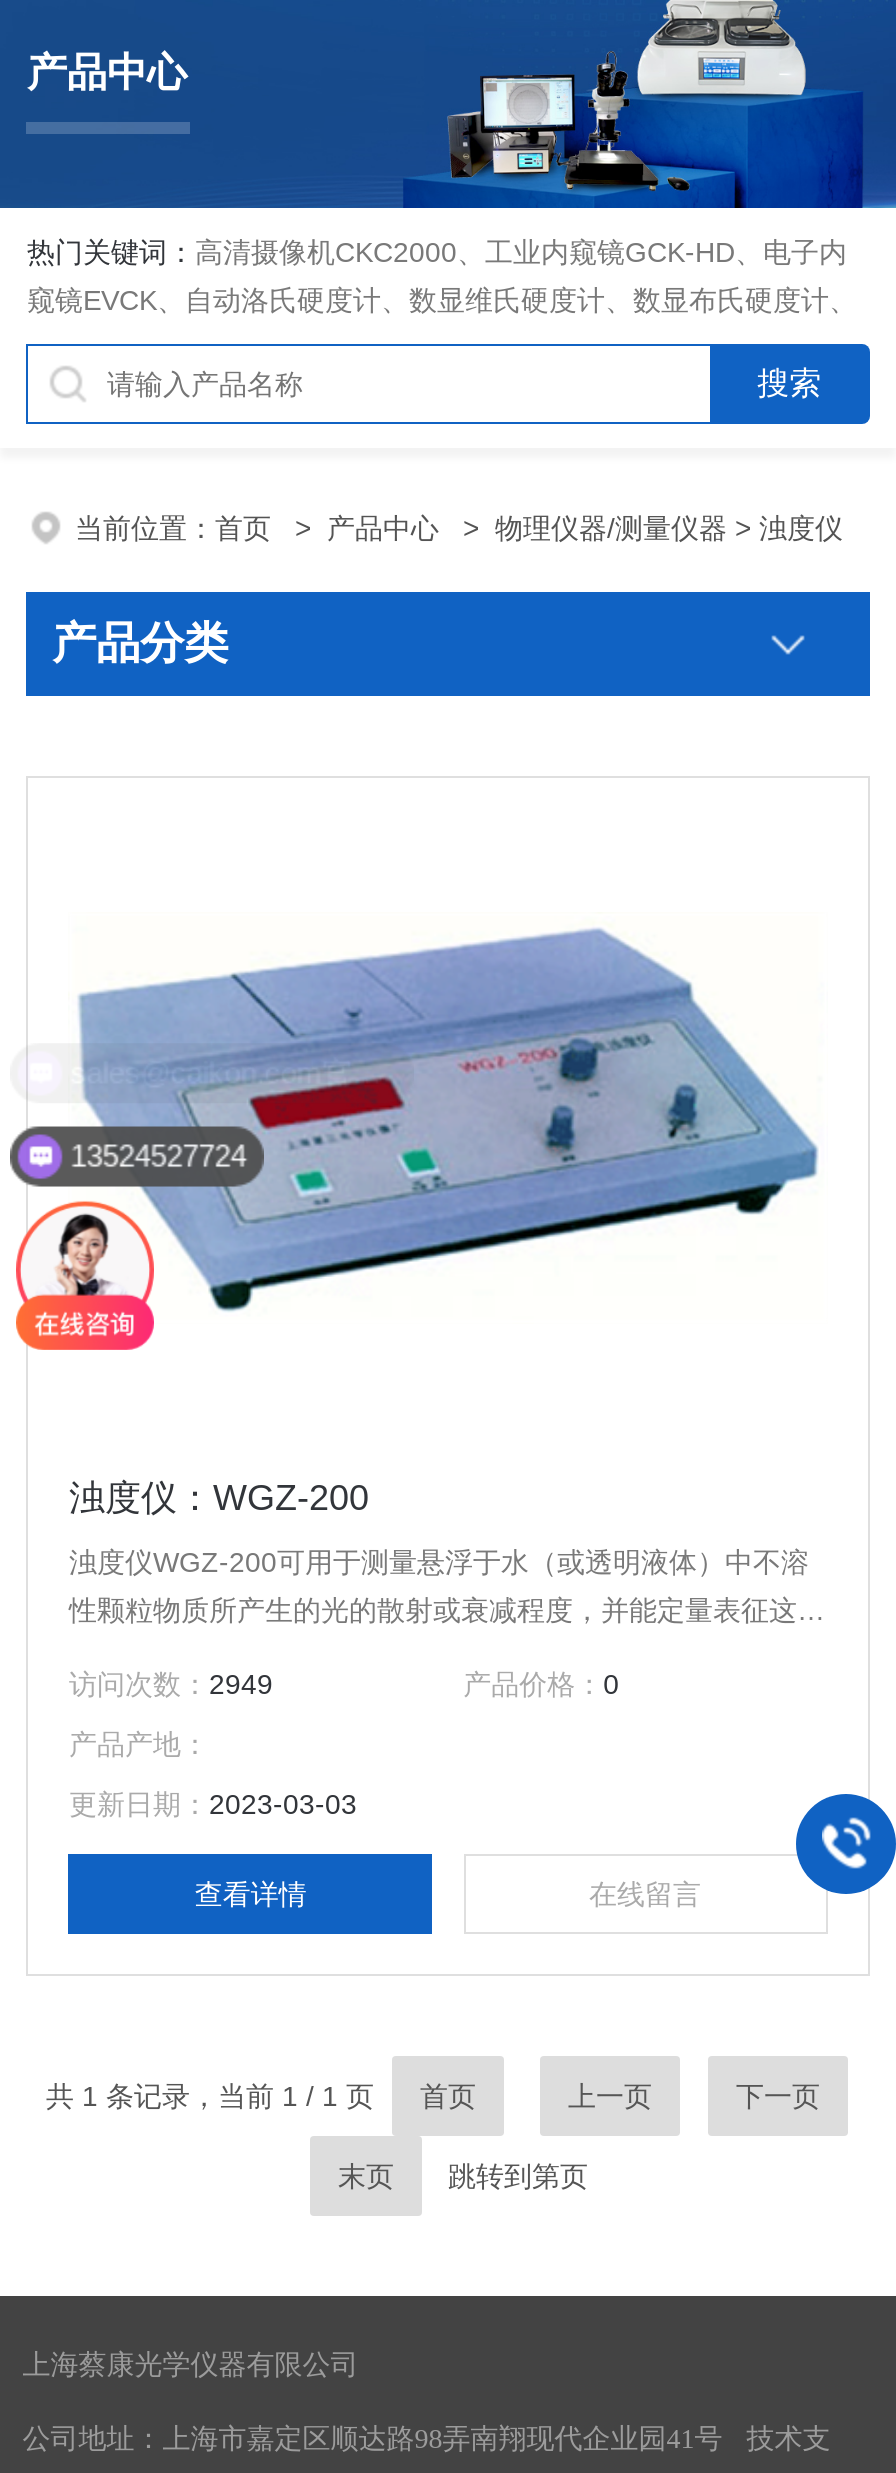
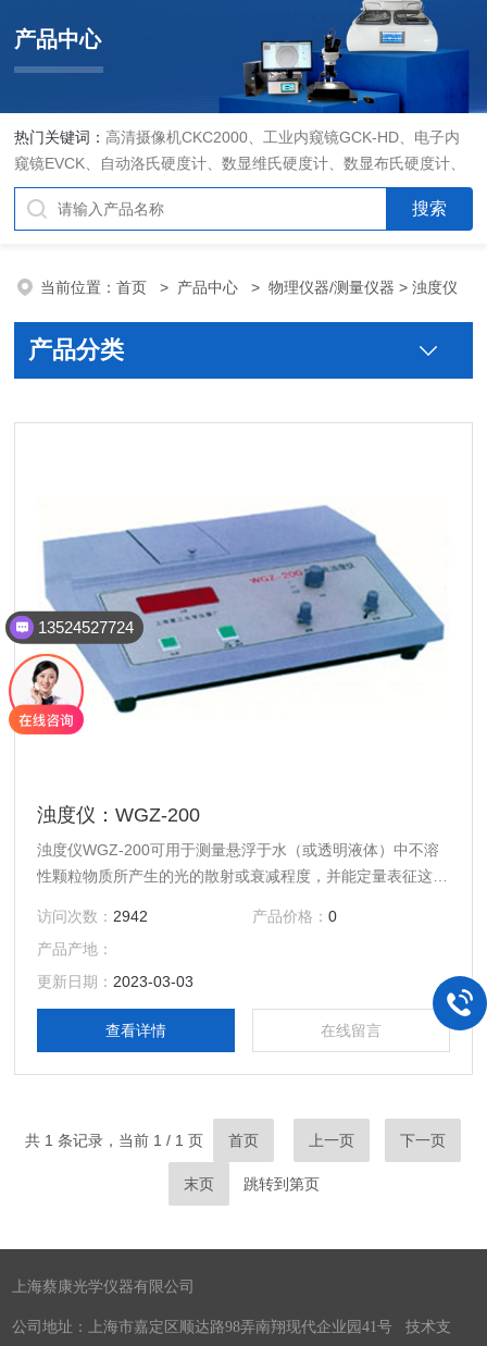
[69,1668,273,1700] 访问次数：2949 -> [37,907,148,925] 访问次数：2942

